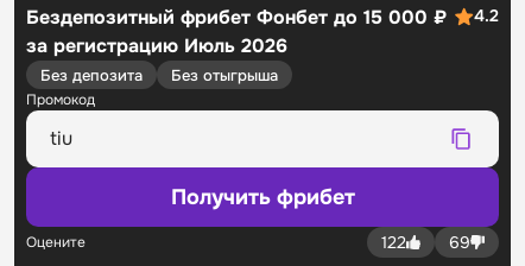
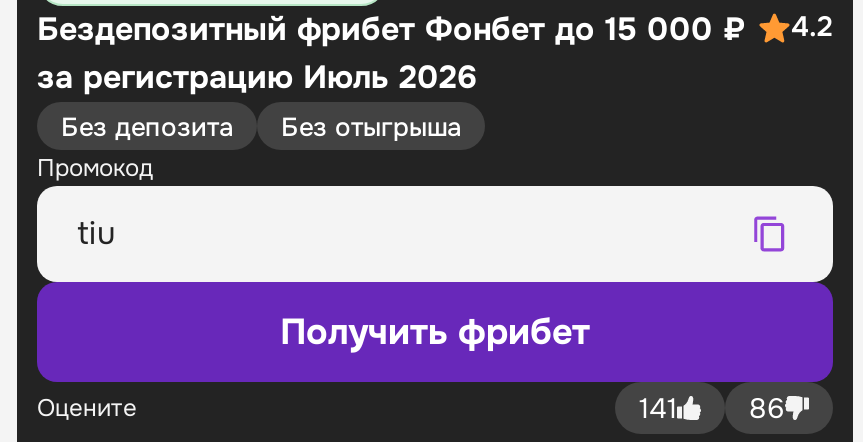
[381,232,406,253] 122 -> [639,390,677,426] 141
[449,232,470,253] 69 -> [749,390,785,426] 86

